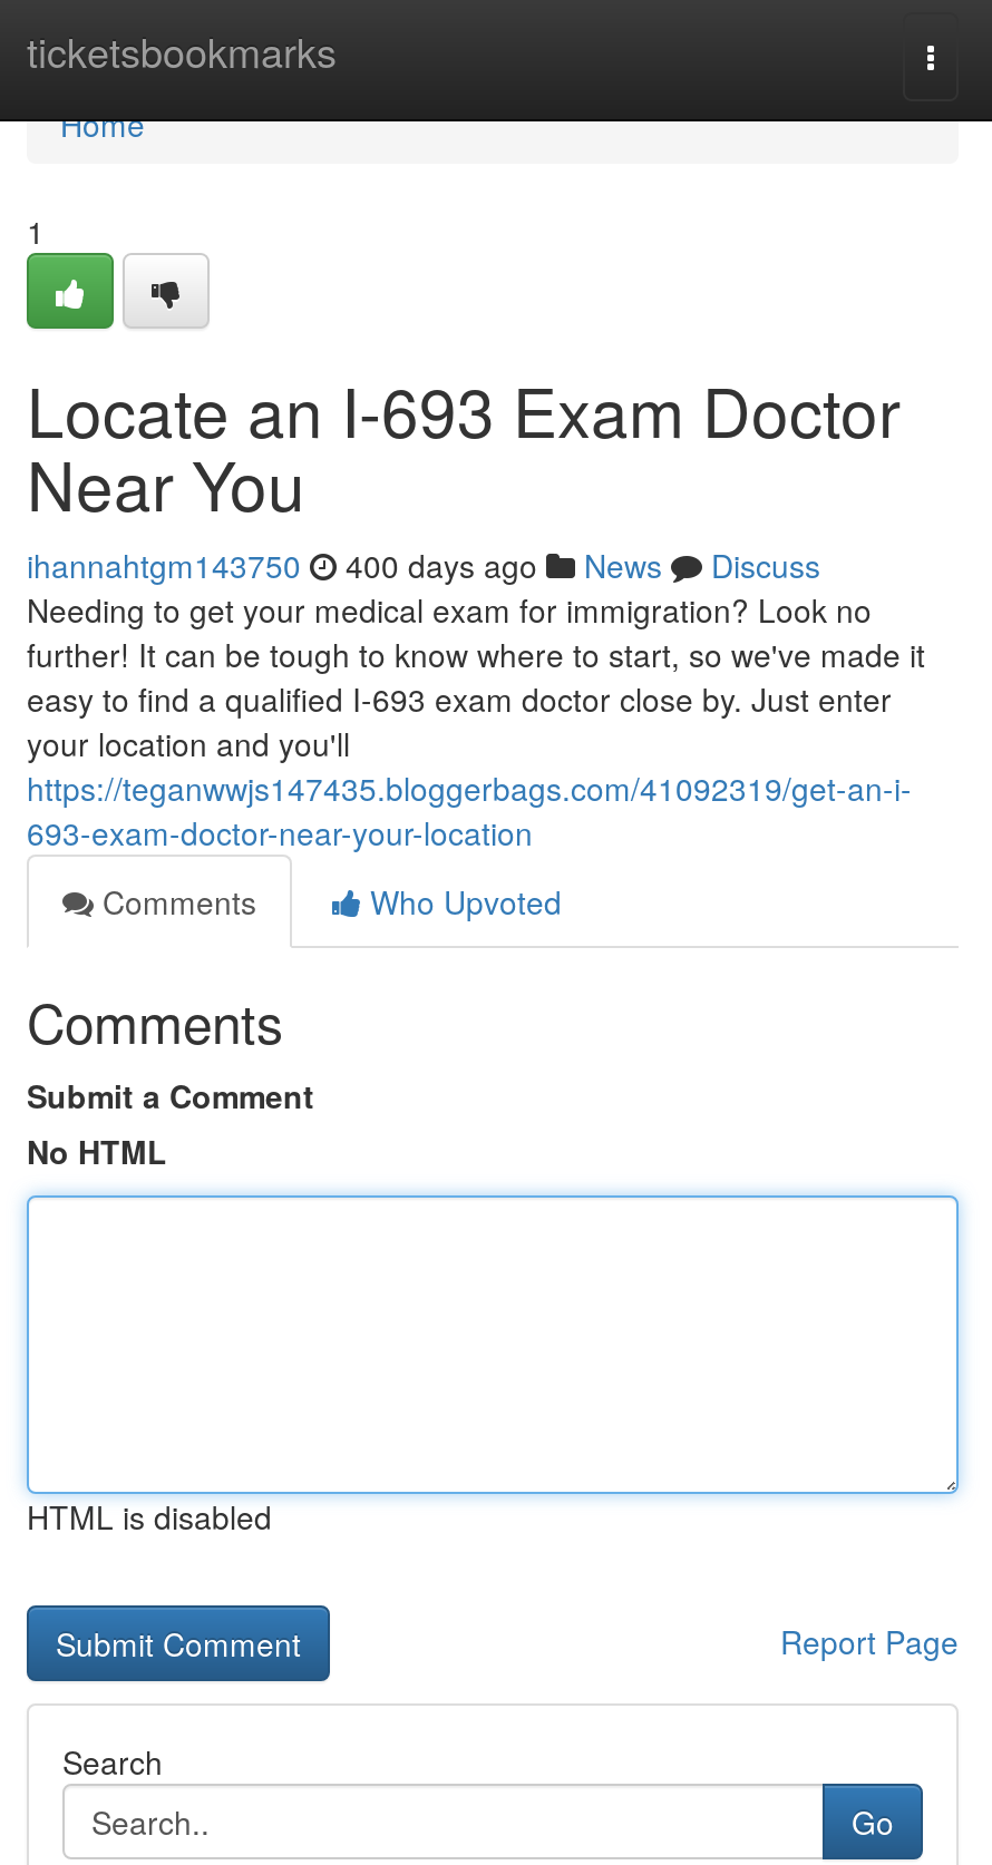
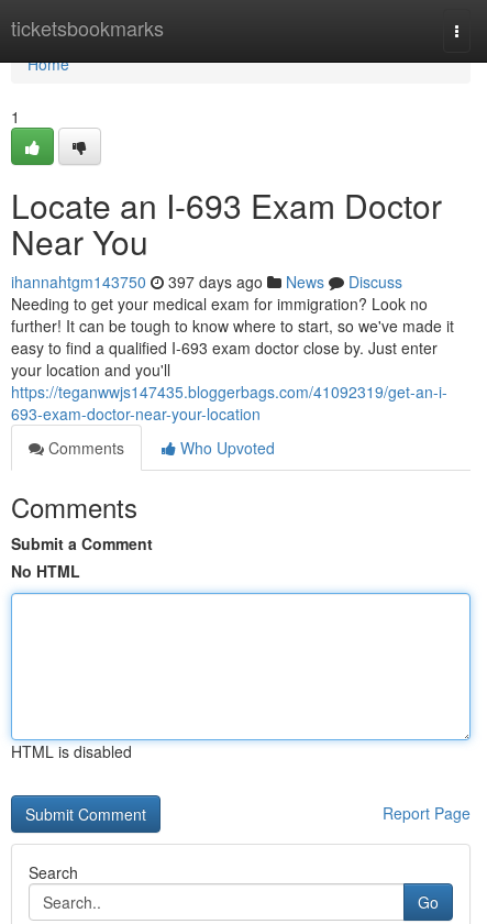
[27,543,820,587] ihannahtgm143750 400 days ago News Discuss -> [11,271,402,293] ihannahtgm143750 397 days ago News Discuss

